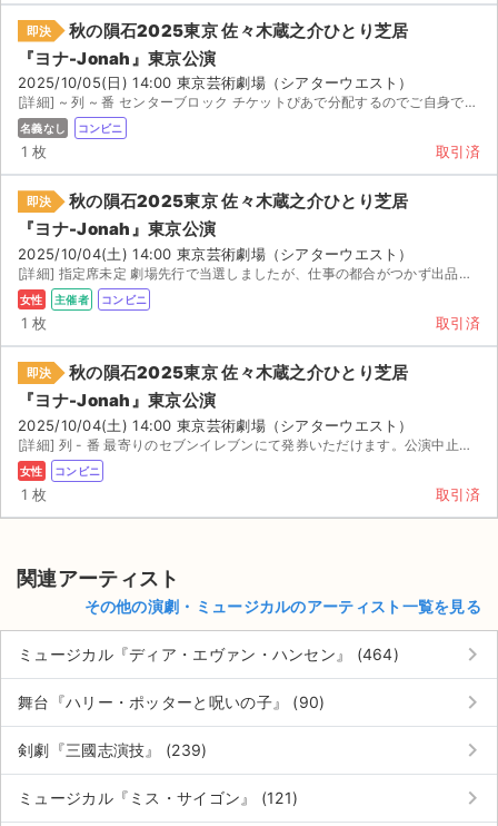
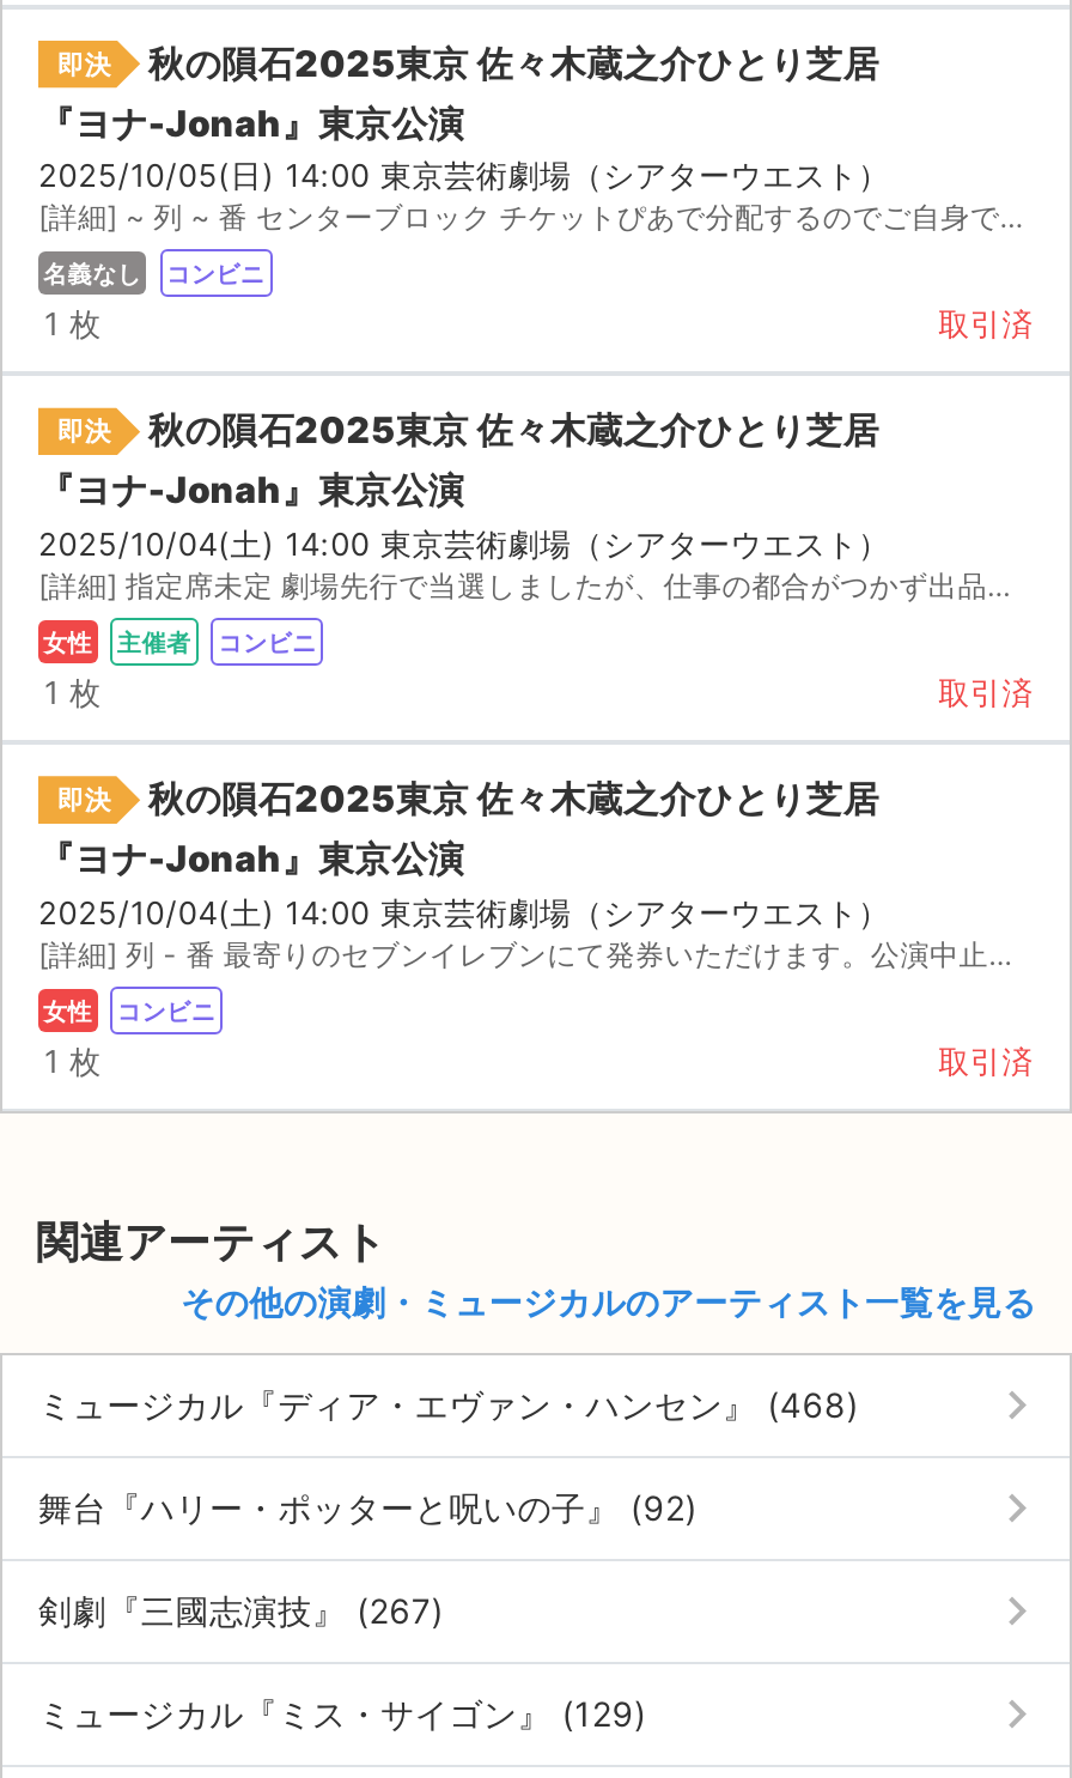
[18,645,399,663] ミュージカル『ディア・エヴァン・ハンセン』 (464) -> [38,1384,859,1425] ミュージカル『ディア・エヴァン・ハンセン』 (468)
[18,692,325,711] 舞台『ハリー・ポッターと呪いの子』 (90) -> [38,1487,698,1528] 舞台『ハリー・ポッターと呪いの子』 (92)
[18,740,207,759] 剣劇『三國志演技』 (239) -> [38,1590,444,1631] 剣劇『三國志演技』 (267)
[18,788,298,807] ミュージカル『ミス・サイゴン』 (121) -> [38,1693,647,1734] ミュージカル『ミス・サイゴン』 (129)

